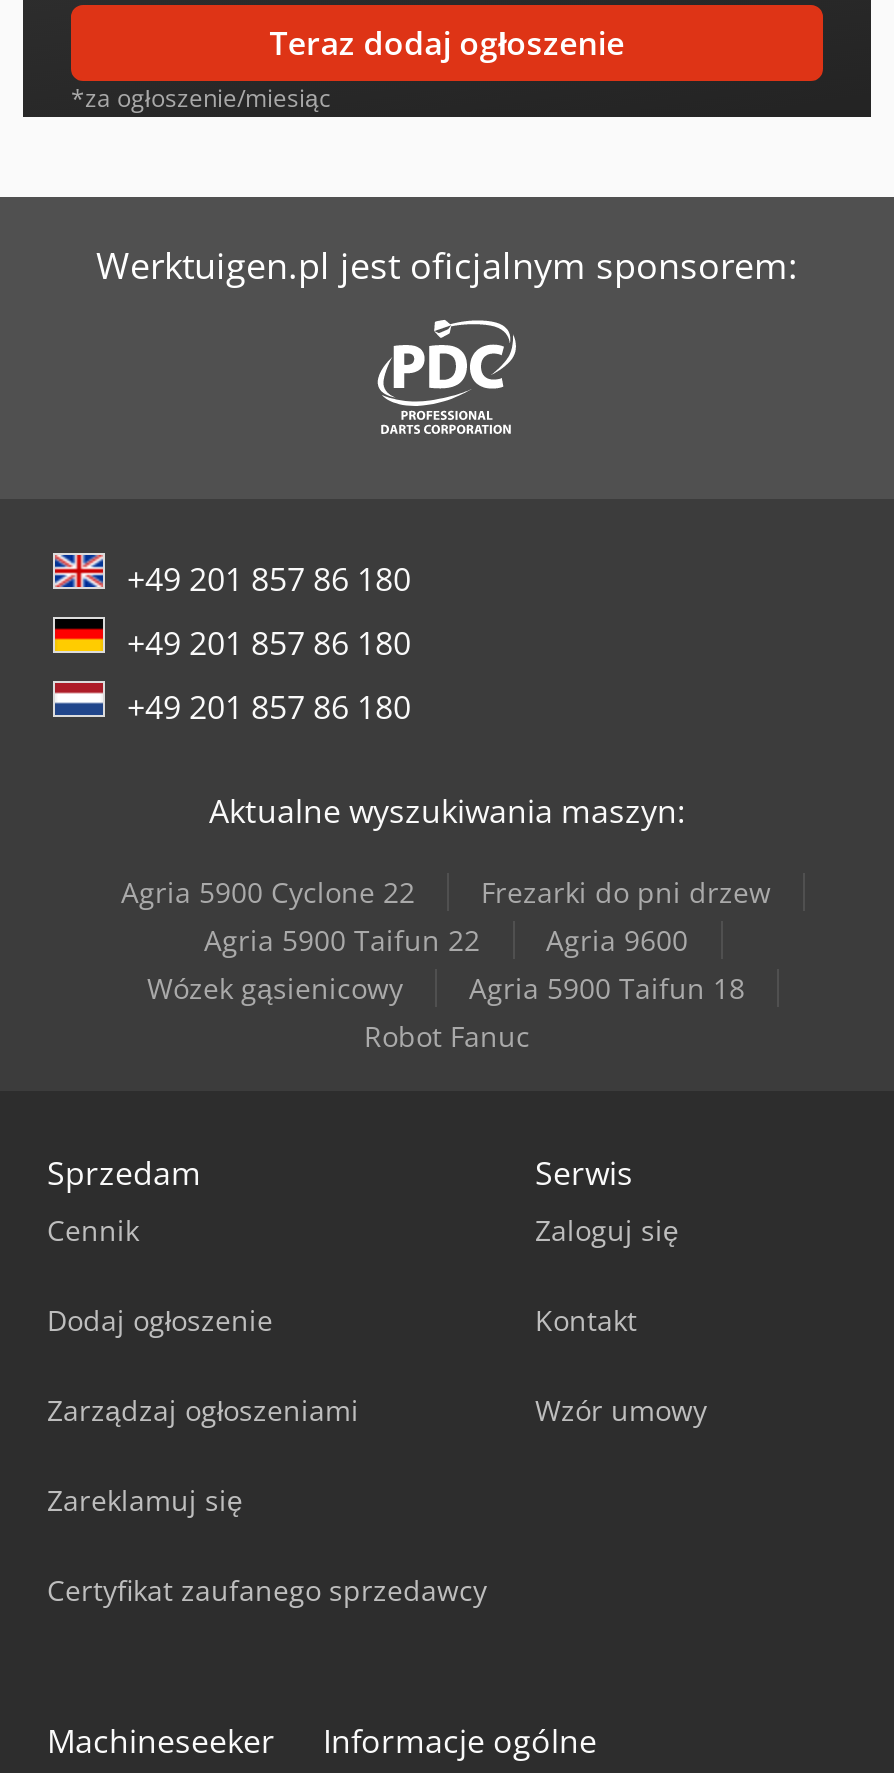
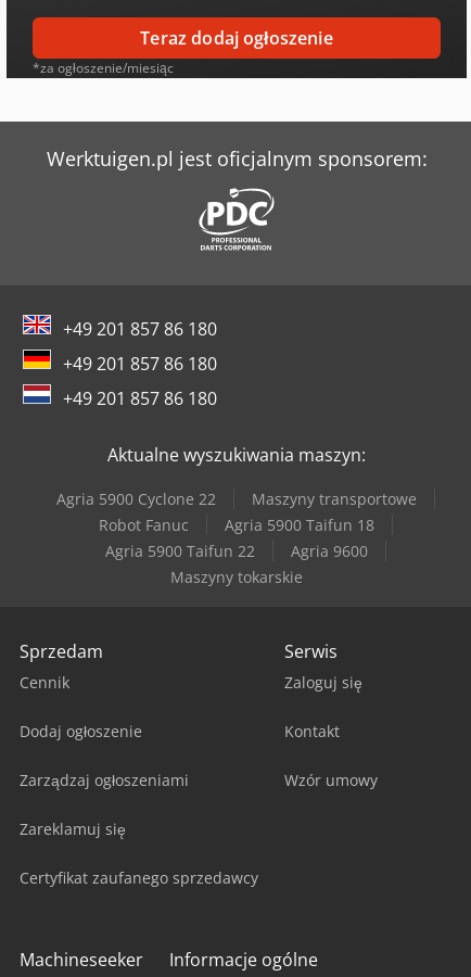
[481,873,771,911] Frezarki do pni drzew -> [251,488,416,509] Maszyny transportowe
moved [204,921,688,959] -> [105,540,367,561]: Agria 5900 Taifun 22 | Agria 9600
[147,969,403,1007] Wózek gąsienicowy -> [170,567,303,587] Maszyny tokarskie
moved [364,969,745,1055] -> [98,514,374,535]: Robot Fanuc | Agria 5900 Taifun 18

